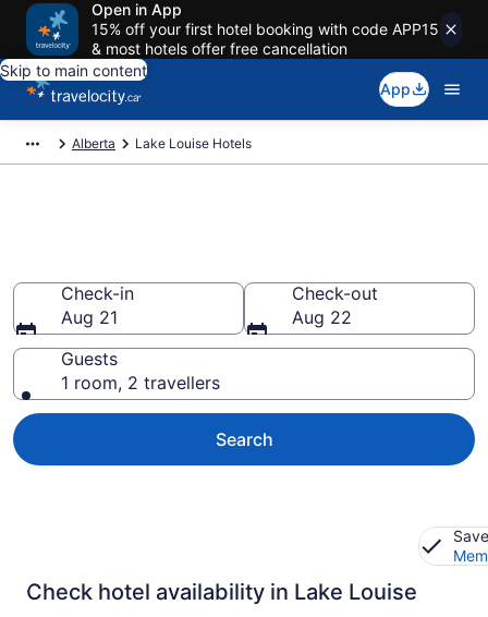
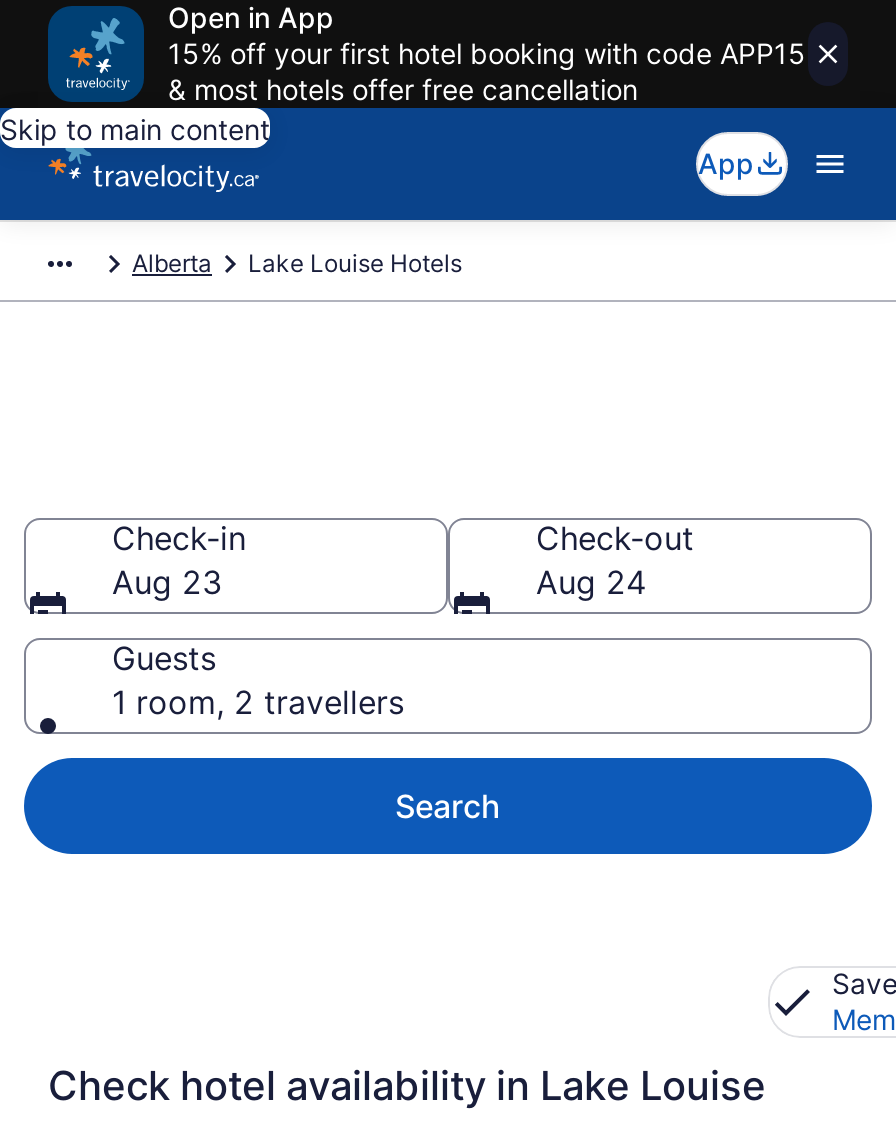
[61,306,118,328] Aug 21 -> [112,562,222,602] Aug 23
[292,306,352,328] Aug 22 -> [536,562,646,602] Aug 24

